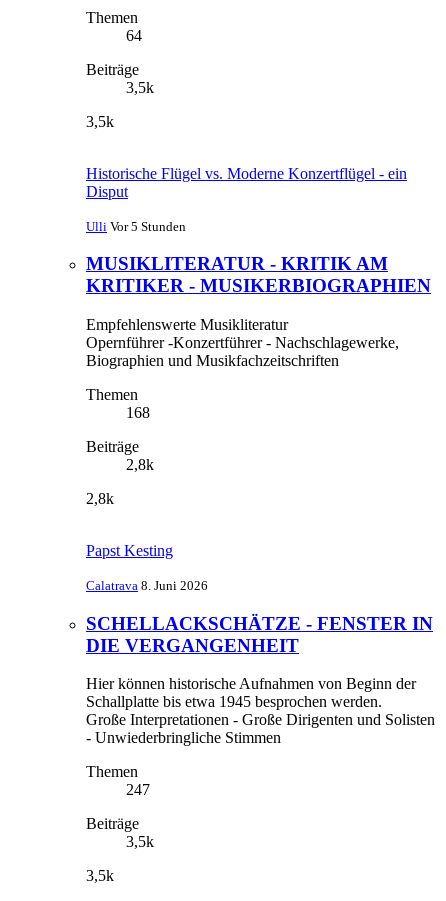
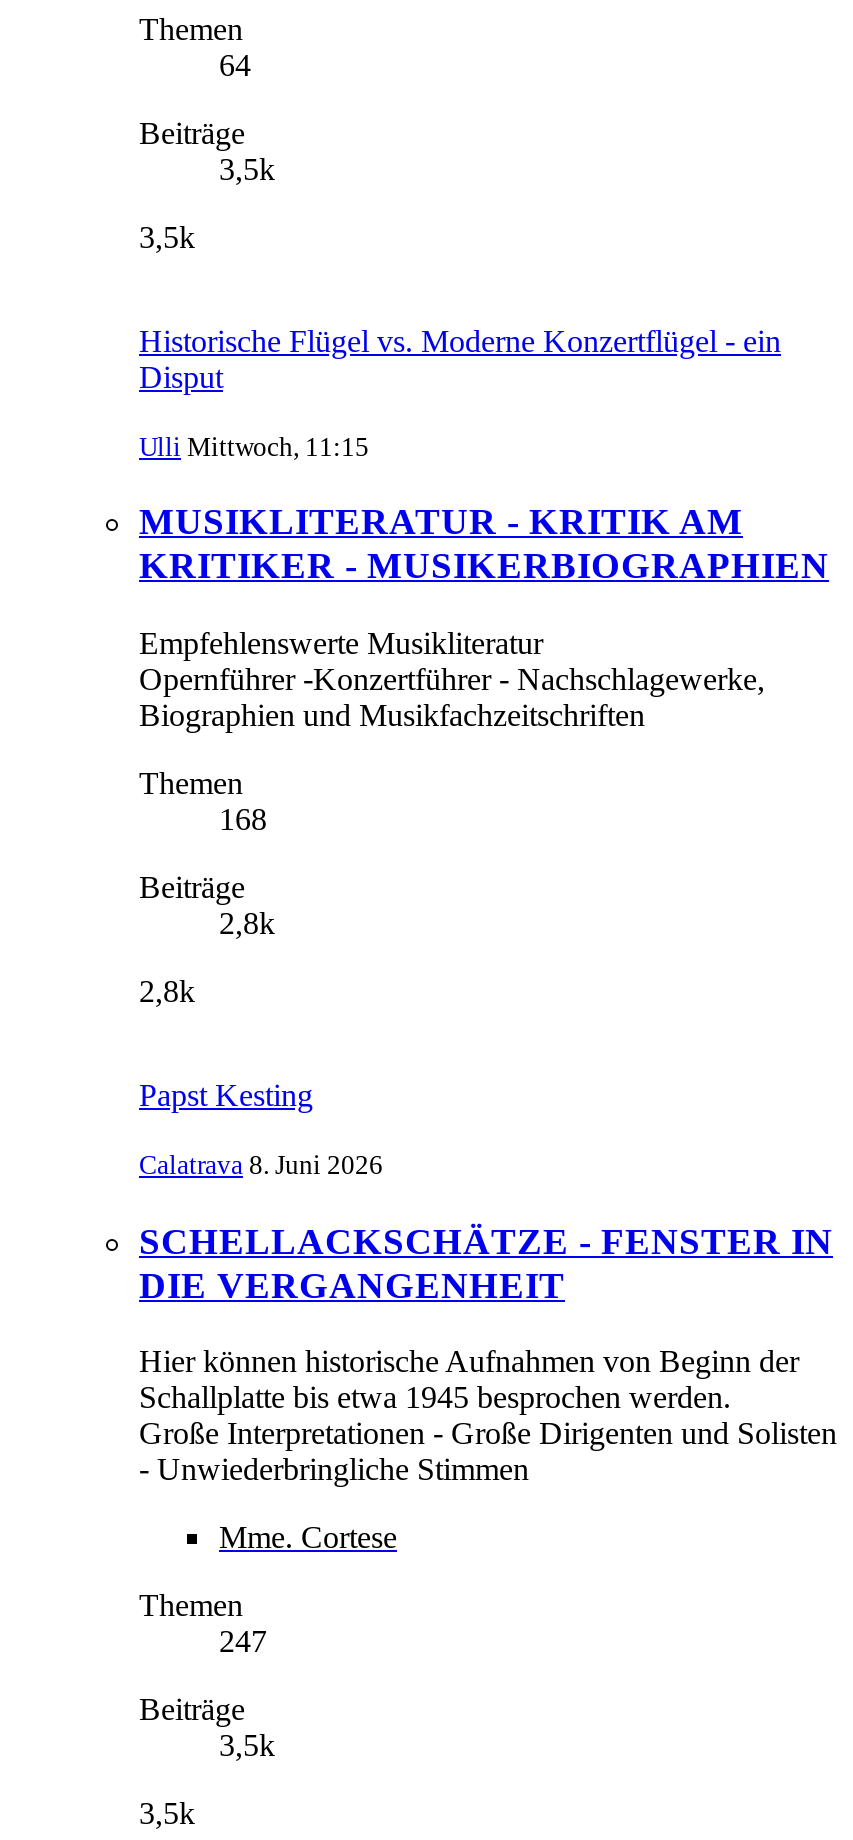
[86,219,186,234] Ulli Vor 5 Stunden -> [139,431,369,461] Ulli Mittwoch, 11:15
none -> [219,1521,397,1555] Mme. Cortese

